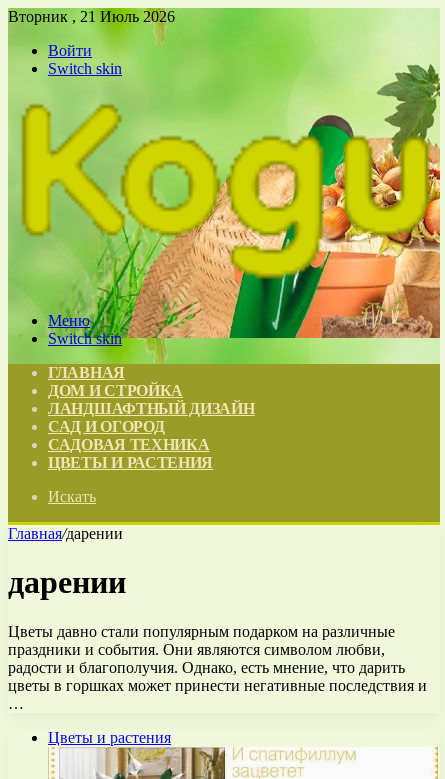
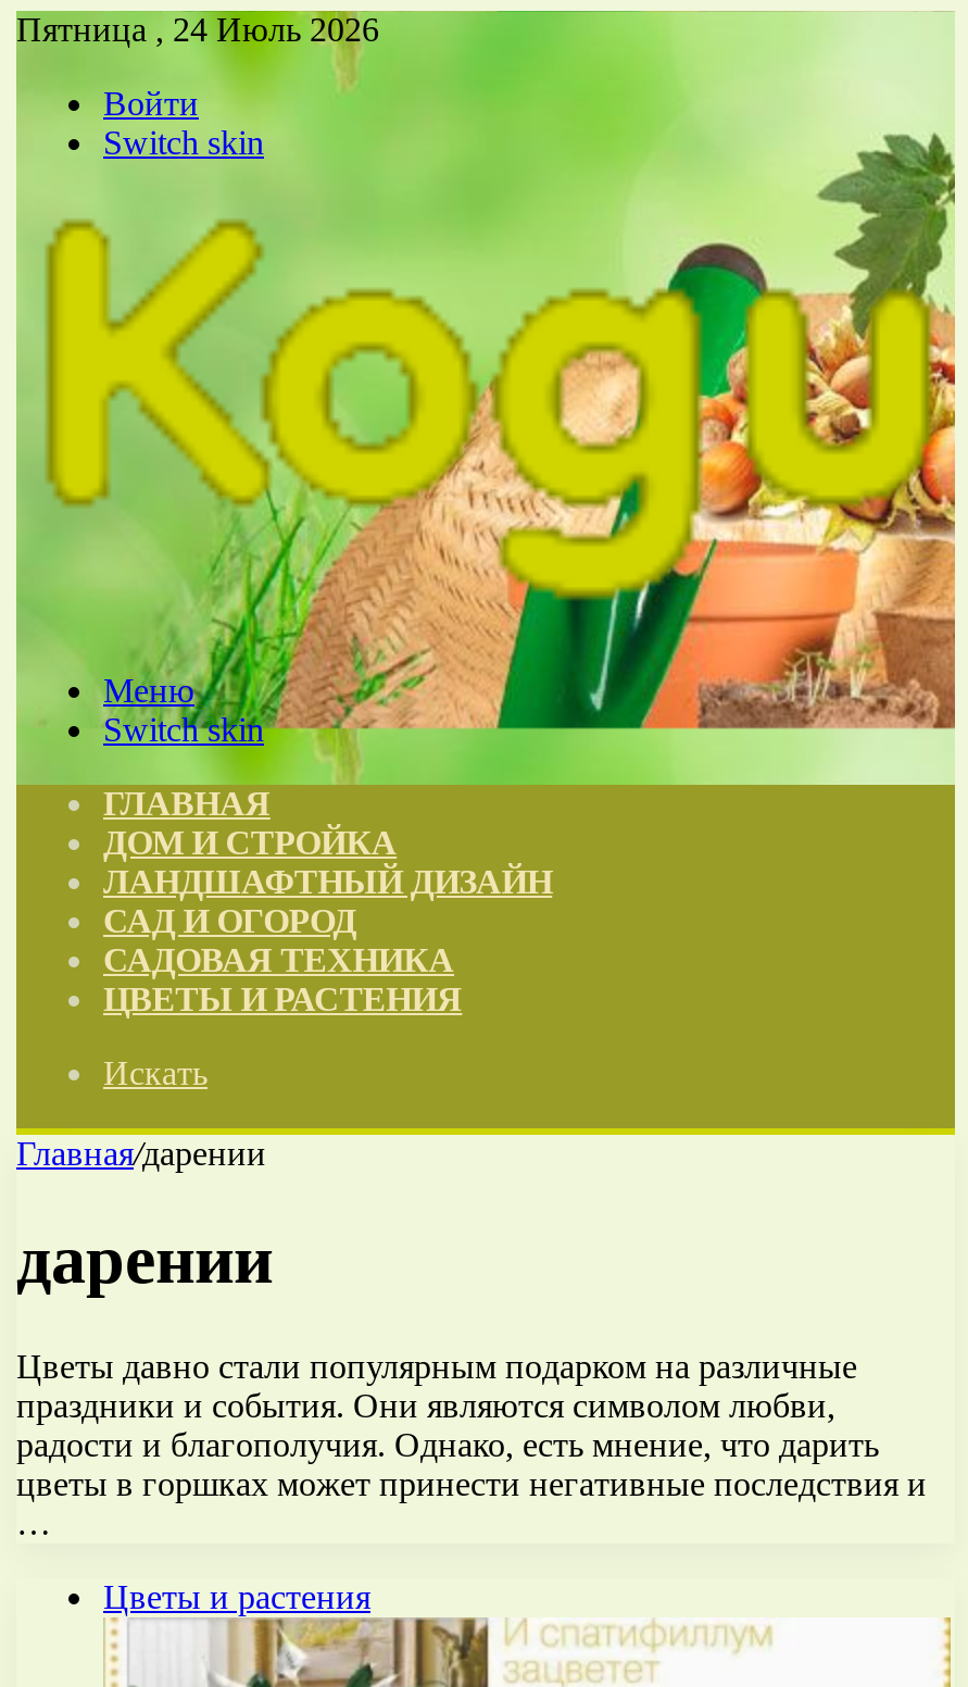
[8,8,175,25] Вторник , 21 Июль 2026 -> [16,11,379,48] Пятница , 24 Июль 2026

